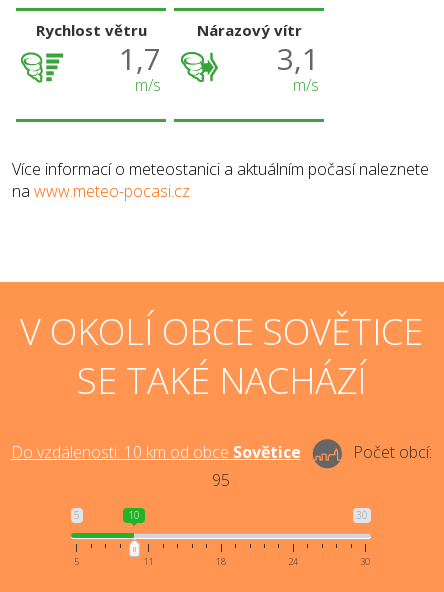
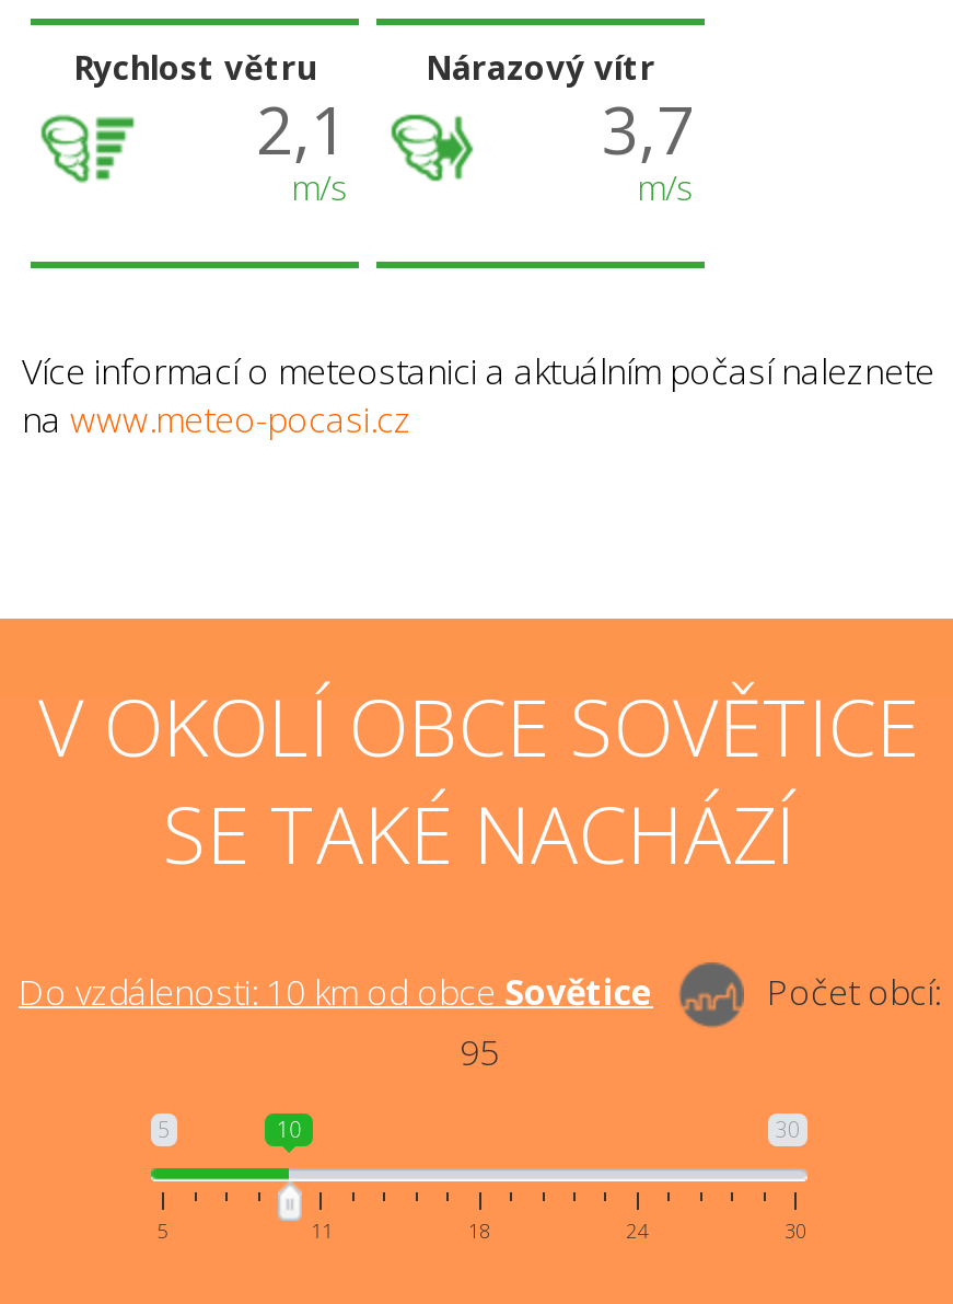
[119,38,161,79] 1,7 -> [256,85,348,175] 2,1
[277,38,319,79] 3,1 -> [602,85,694,175] 3,7

